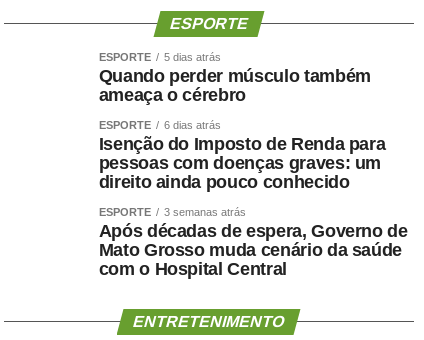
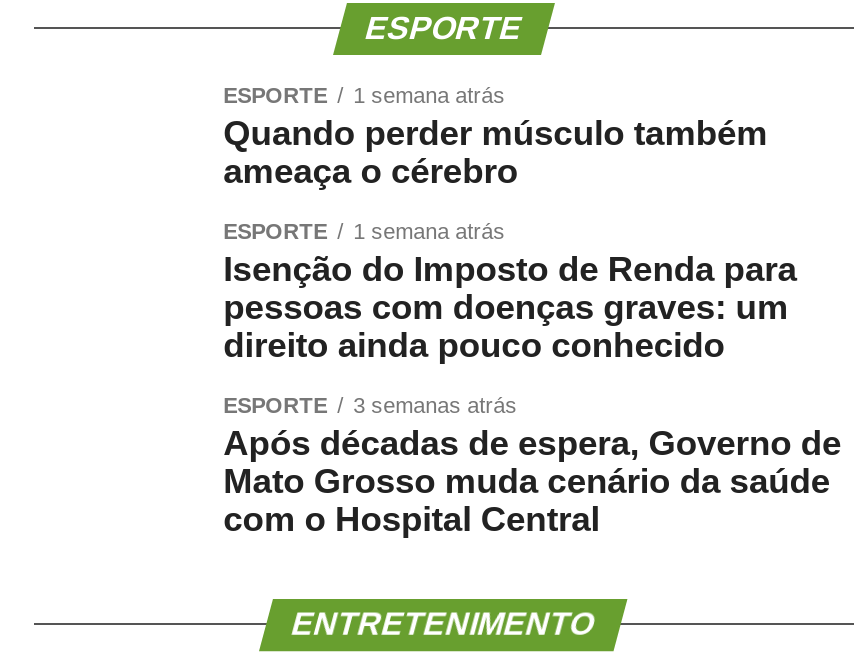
[99,51,221,63] ESPORTE 5 dias atrás -> [223,83,505,107] ESPORTE 1 semana atrás
[99,119,221,131] ESPORTE 6 dias atrás -> [223,219,505,243] ESPORTE 1 semana atrás

